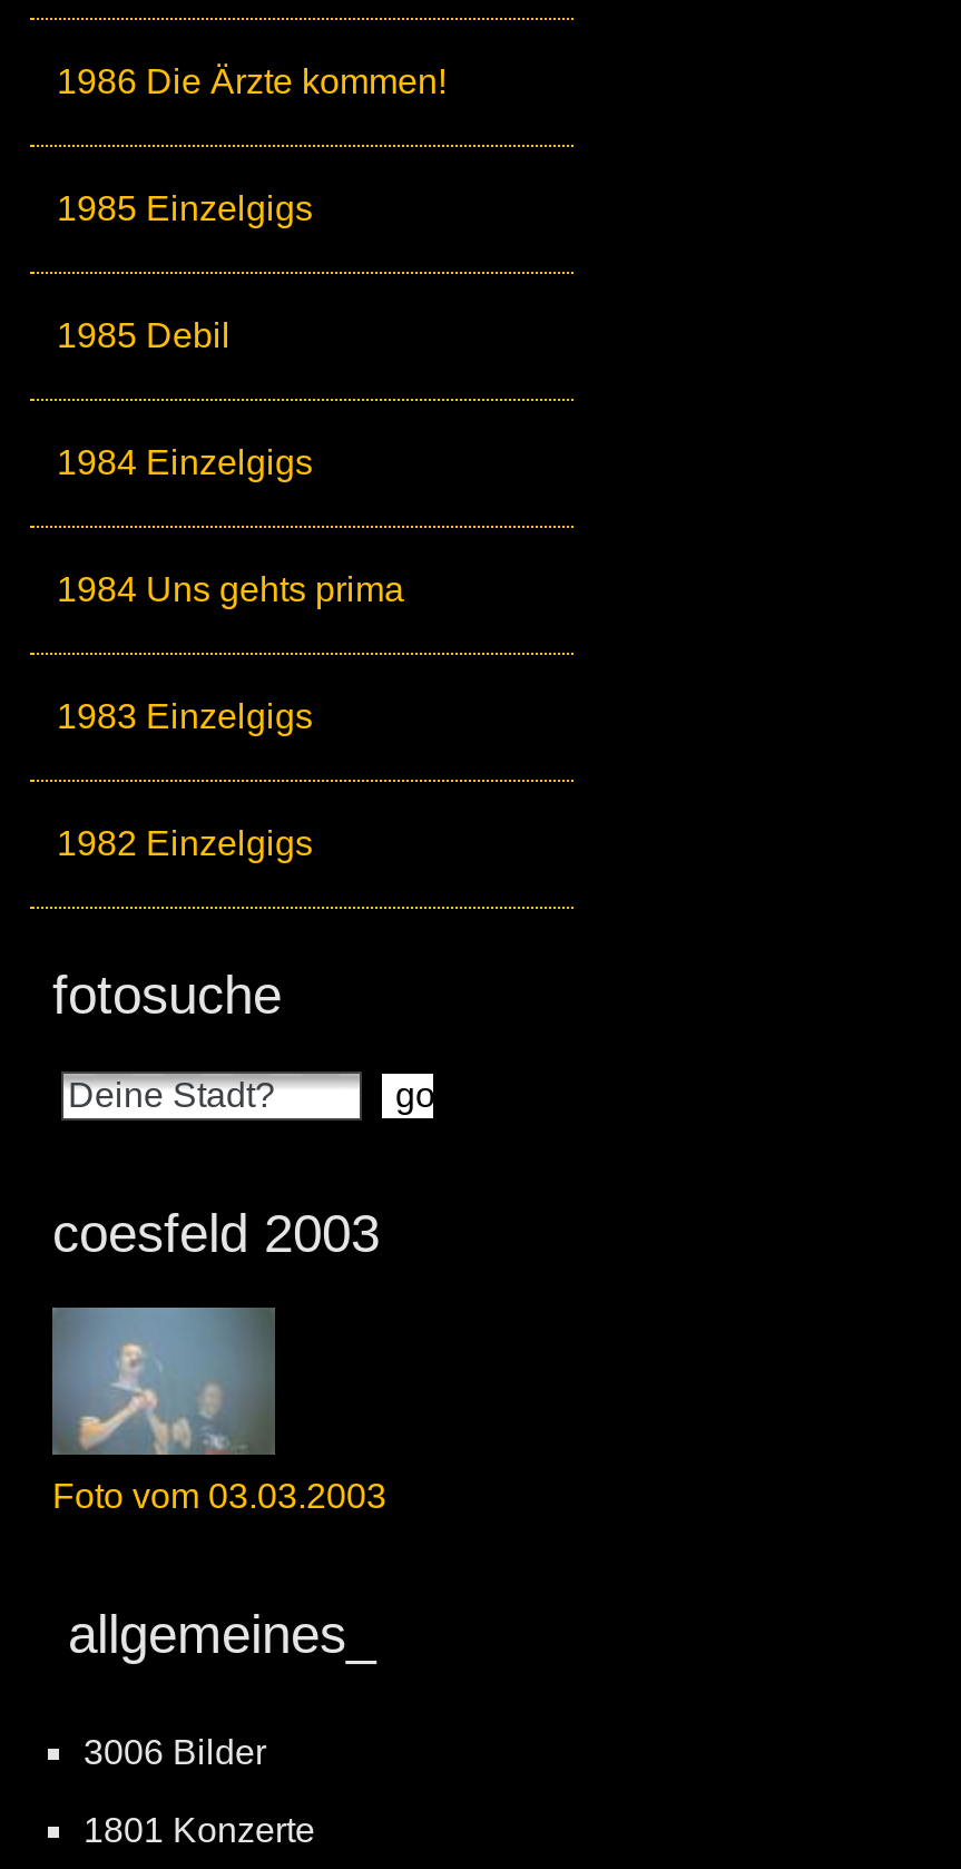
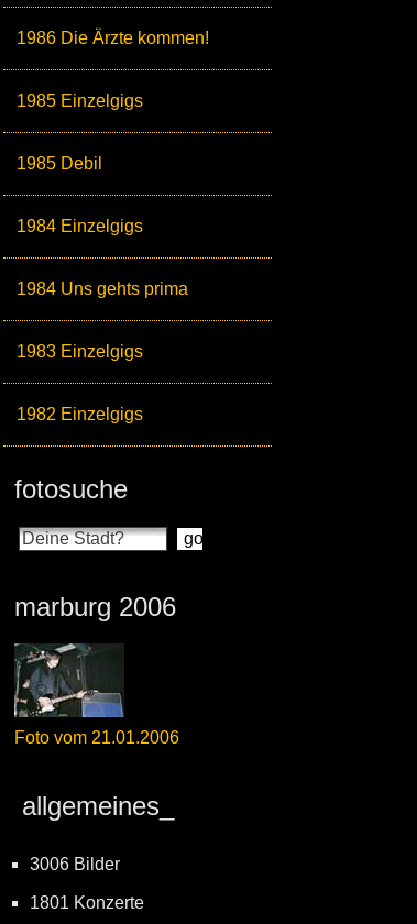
[52,1204,380,1264] coesfeld 2003 -> [14,592,176,622] marburg 2006
[52,1308,386,1516] [image] | Foto vom 03.03.2003 -> [14,643,179,747] [image] | Foto vom 21.01.2006

